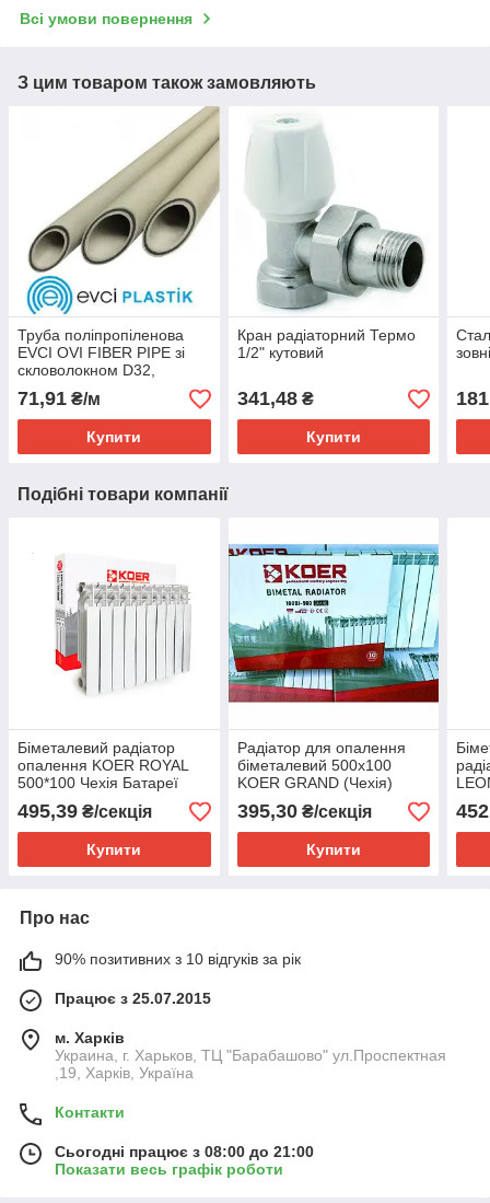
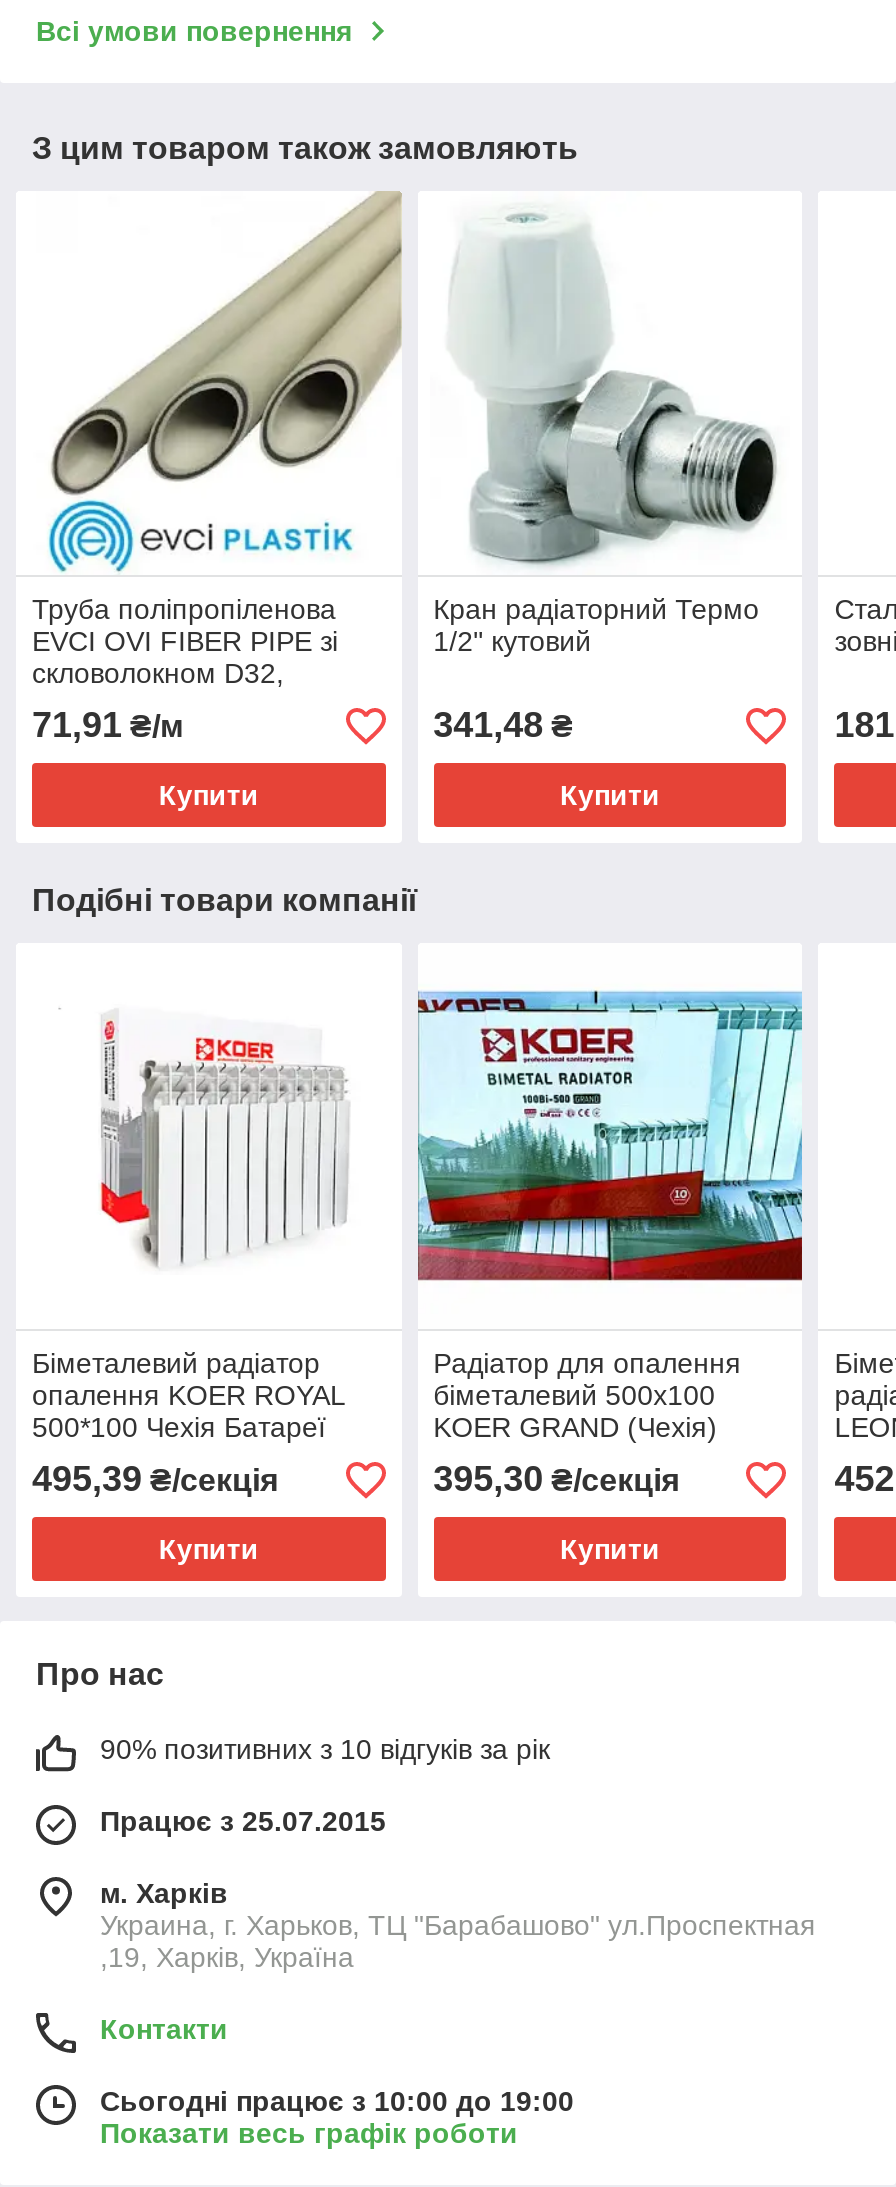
[55,1143,314,1160] Сьогодні працює з 08:00 до 21:00 -> [100,2085,574,2117] Сьогодні працює з 10:00 до 19:00

